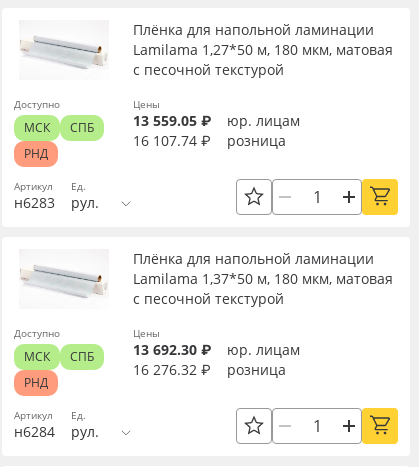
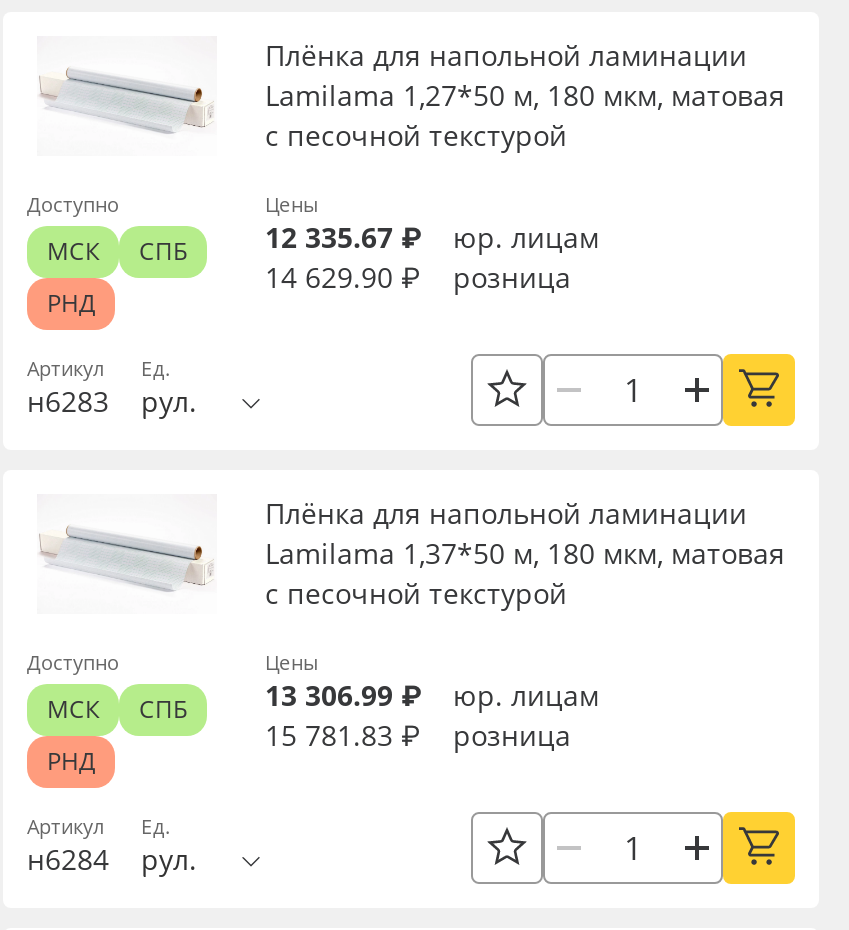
[133,111,300,130] 13 559.05 ₽ юр. лицам -> [265,218,599,256] 12 335.67 ₽ юр. лицам
[133,131,286,150] 16 107.74 ₽ розница -> [265,258,571,296] 14 629.90 ₽ розница
[133,340,300,359] 13 692.30 ₽ юр. лицам -> [265,676,599,714] 13 306.99 ₽ юр. лицам
[133,360,286,379] 16 276.32 ₽ розница -> [265,716,571,754] 15 781.83 ₽ розница

